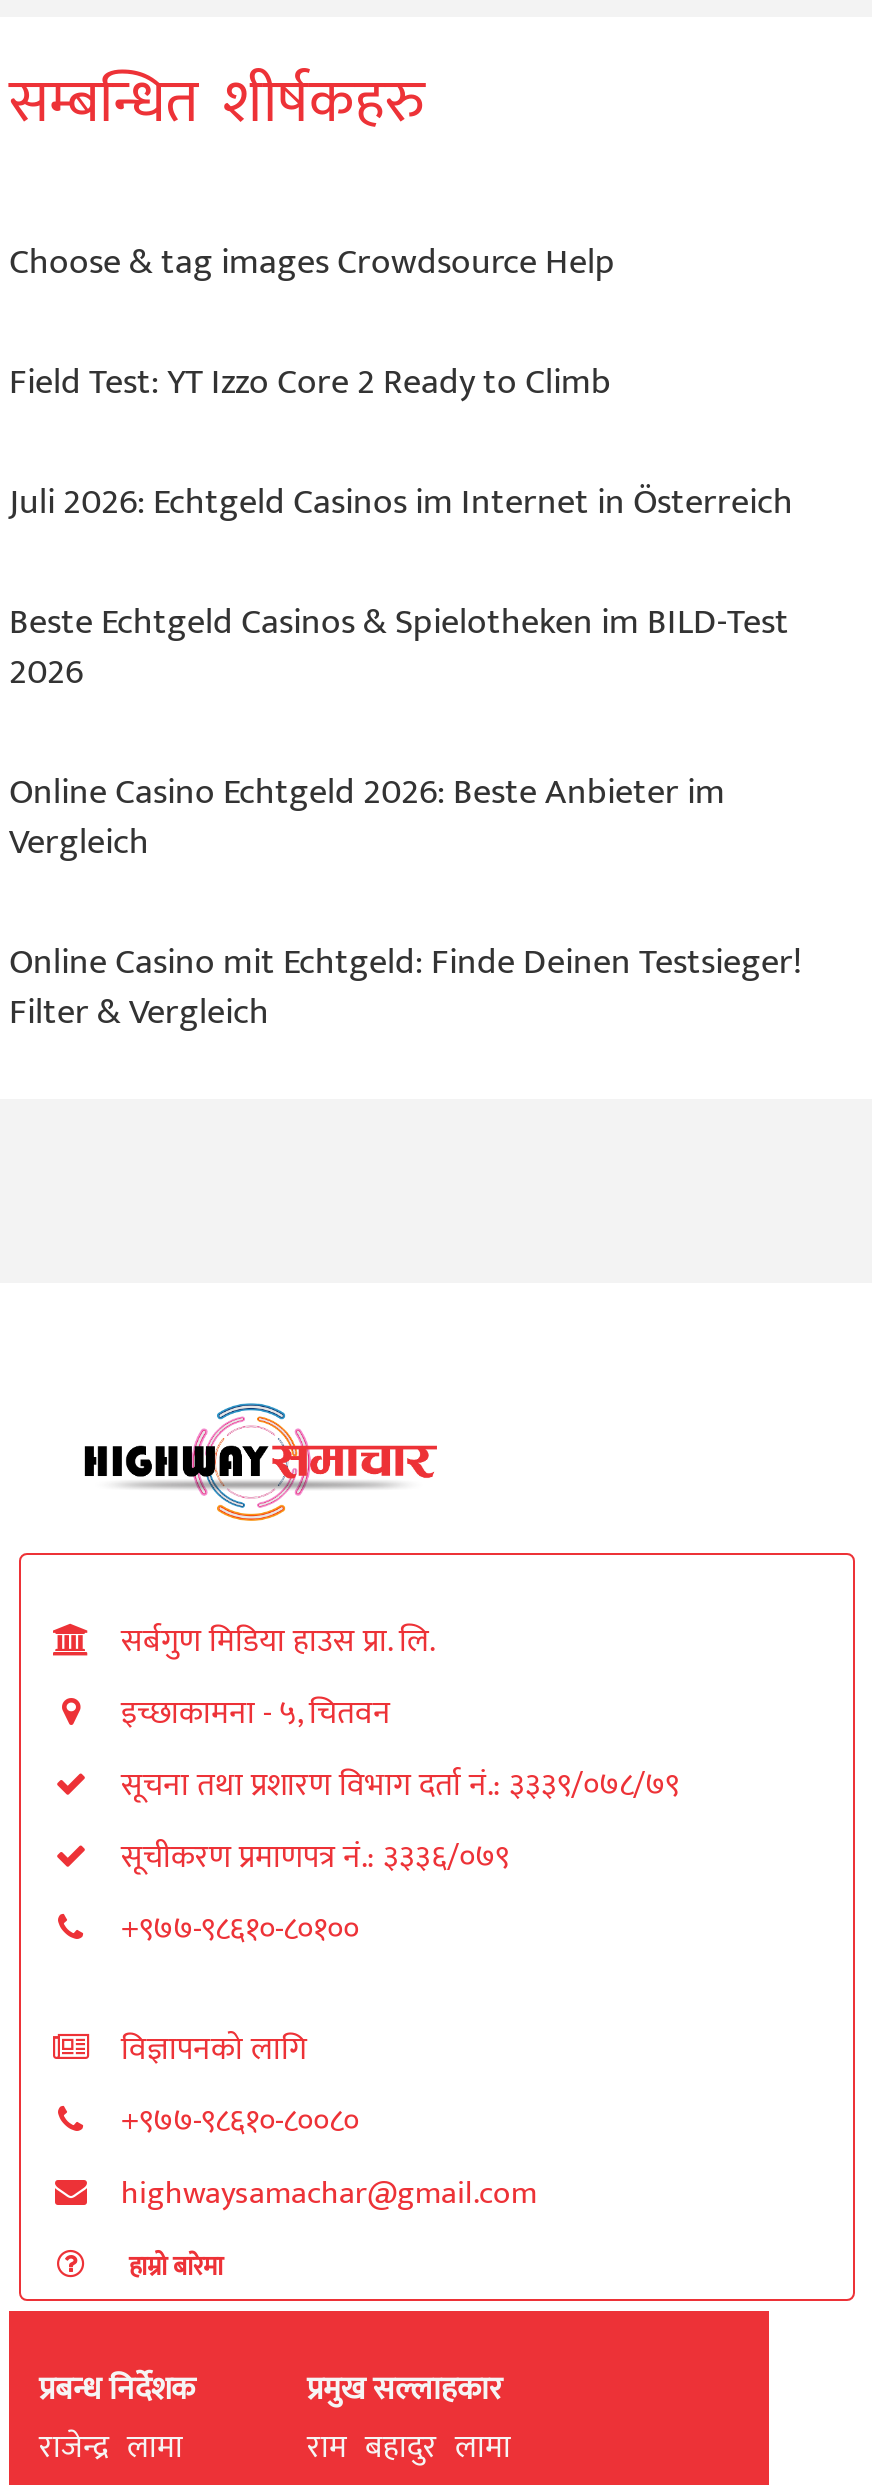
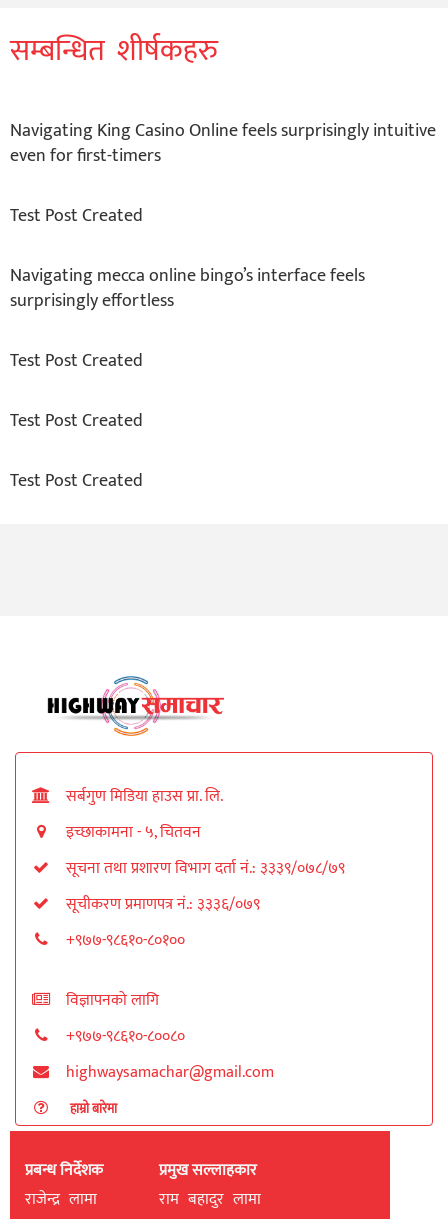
[9,232,615,292] Choose & tag images Crowdsource Help -> [10,116,436,171] Navigating King Casino Online feels surprisingly intuitive | even for first-timers
[9,352,611,412] Field Test: YT Izzo Core 2 Ready to Climb -> [10,201,143,231] Test Post Created
[9,472,793,532] Juli 2026: Echtgeld Casinos im Internet in Österreich -> [10,261,365,316] Navigating mecca online bingo’s interface feels | surprisingly effortless
[9,592,789,702] Beste Echtgeld Casinos & Spielotheken im BILD-Test | 2026 -> [10,346,143,376] Test Post Created
[9,762,725,872] Online Casino Echtgeld 2026: Beste Anbieter im | Vergleich -> [10,406,143,436] Test Post Created
[9,932,801,1042] Online Casino mit Echtgeld: Finde Deinen Testsieger! | Filter & Vergleich -> [10,466,143,496] Test Post Created

